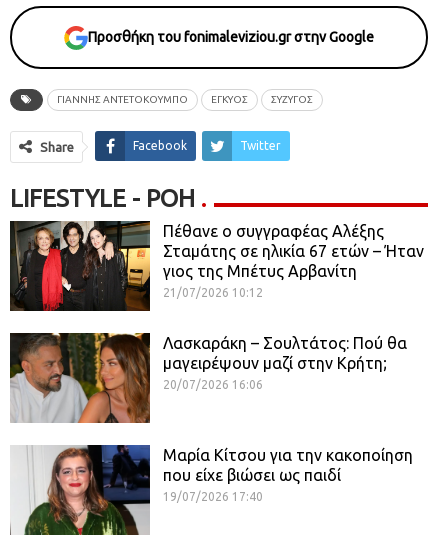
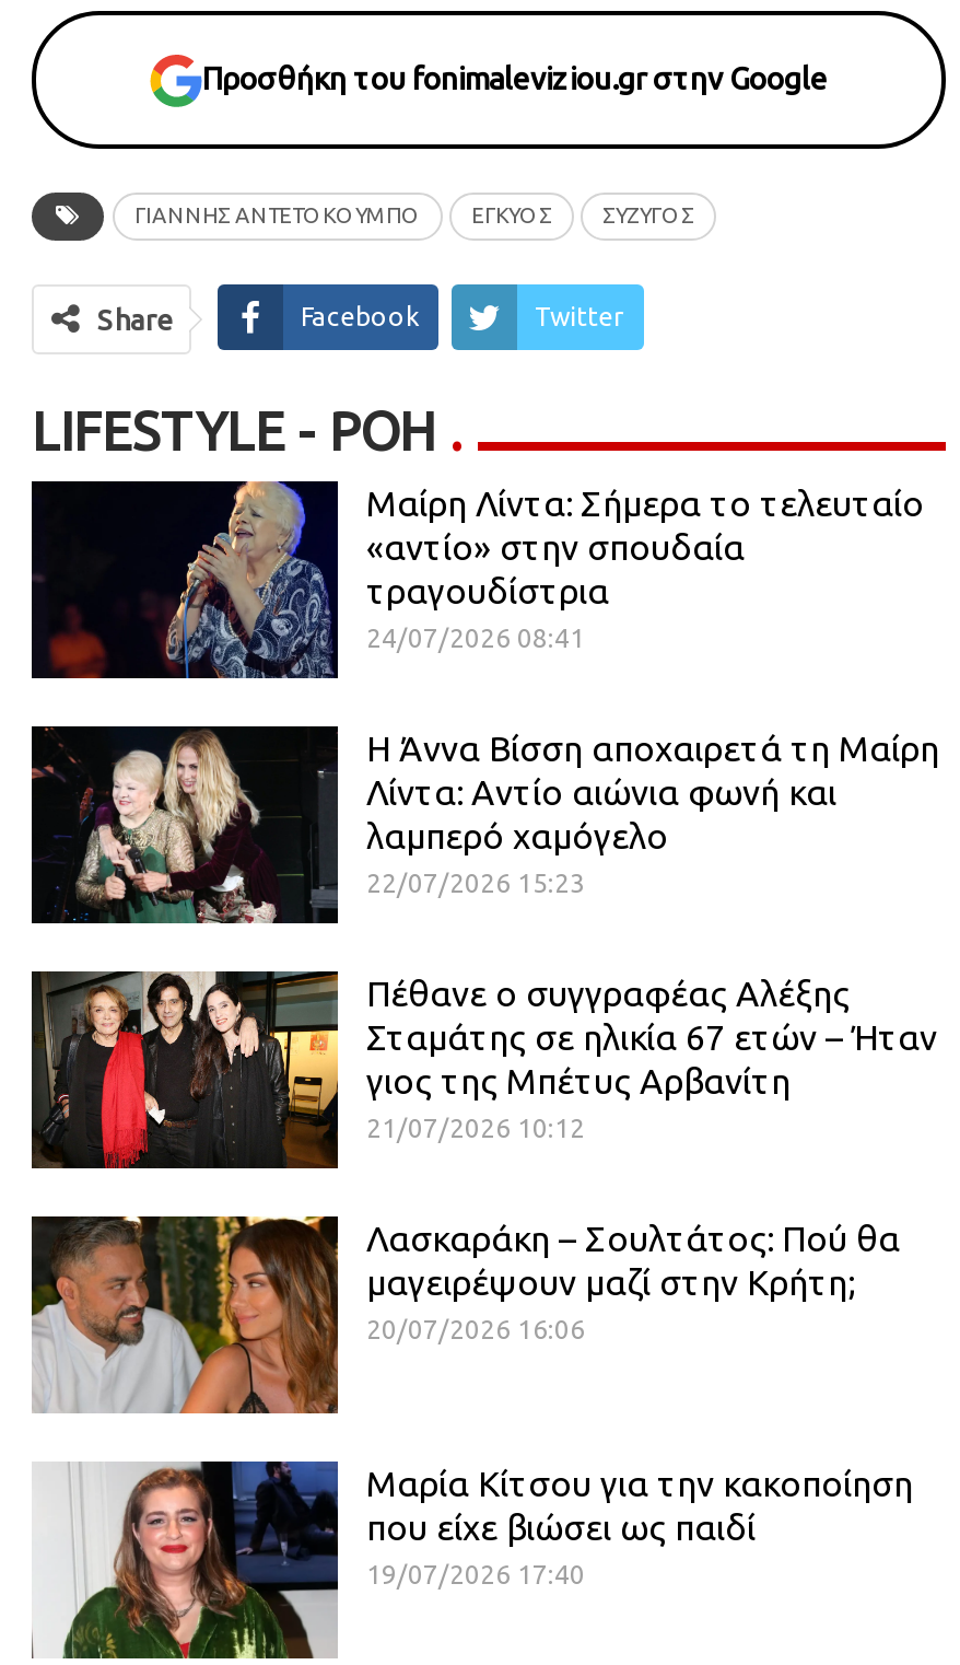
none -> [30,724,338,925] [image]
none -> [32,479,939,897] [image] | Μαίρη Λίντα: Σήμερα το τελευταίο | «αντίο» στην σπουδαία | τραγουδίστρια | 24/07/2026 08:41 | Η Άννα Βίσση αποχαιρετά τη Μαίρη | Λίντα: Αντίο αιώνια φωνή και | λαμπερό χαμόγελο | 22/07/2026 15:23

